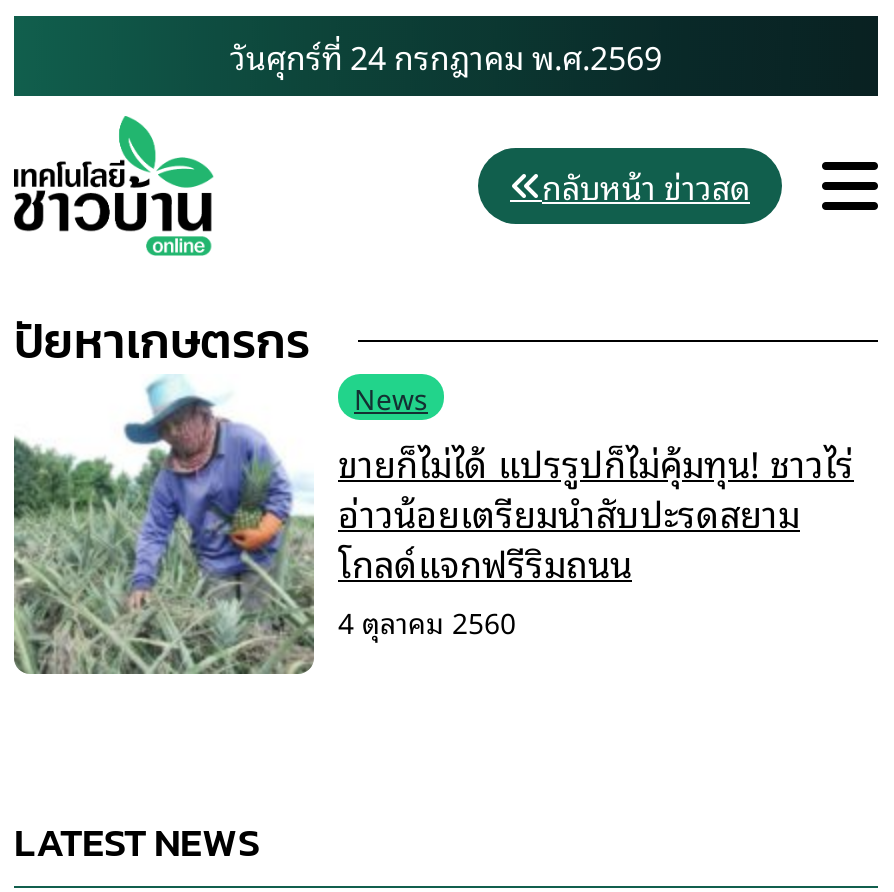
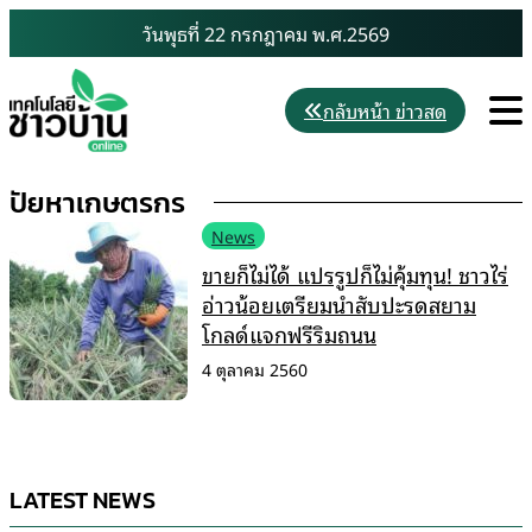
[230,30,662,82] วันศุกร์ที่ 24 กรกฎาคม พ.ศ.2569 -> [142,18,389,49] วันพุธที่ 22 กรกฎาคม พ.ศ.2569

